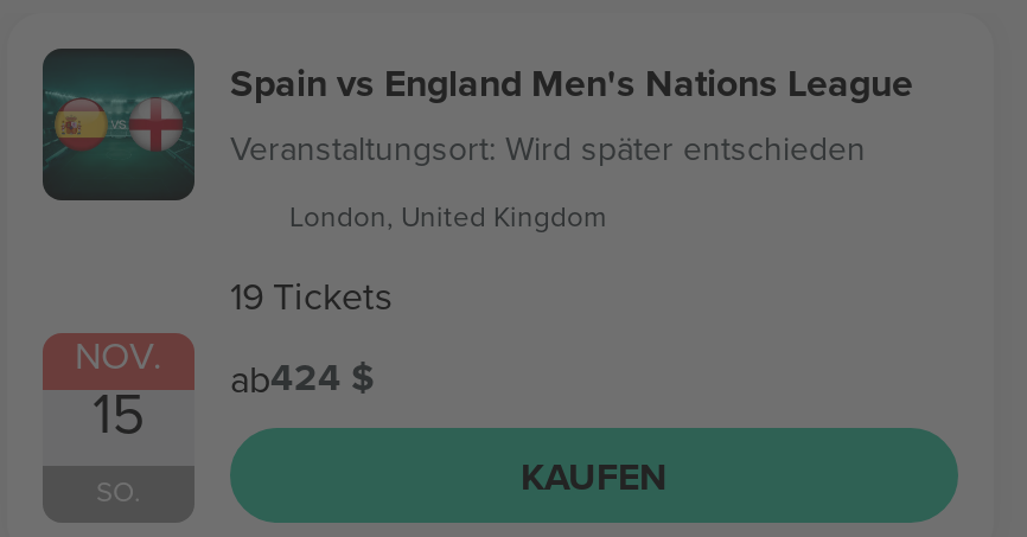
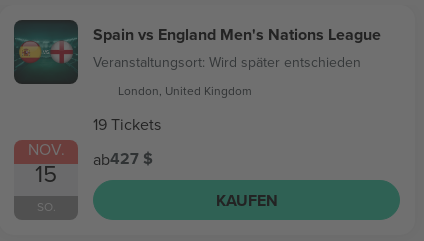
[230,350,375,404] ab424 $ -> [93,147,153,170] ab427 $

